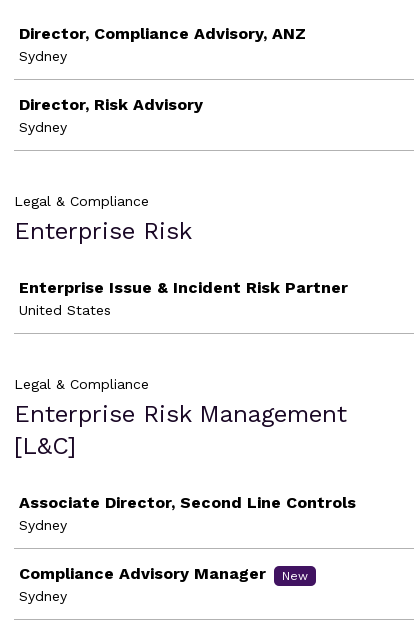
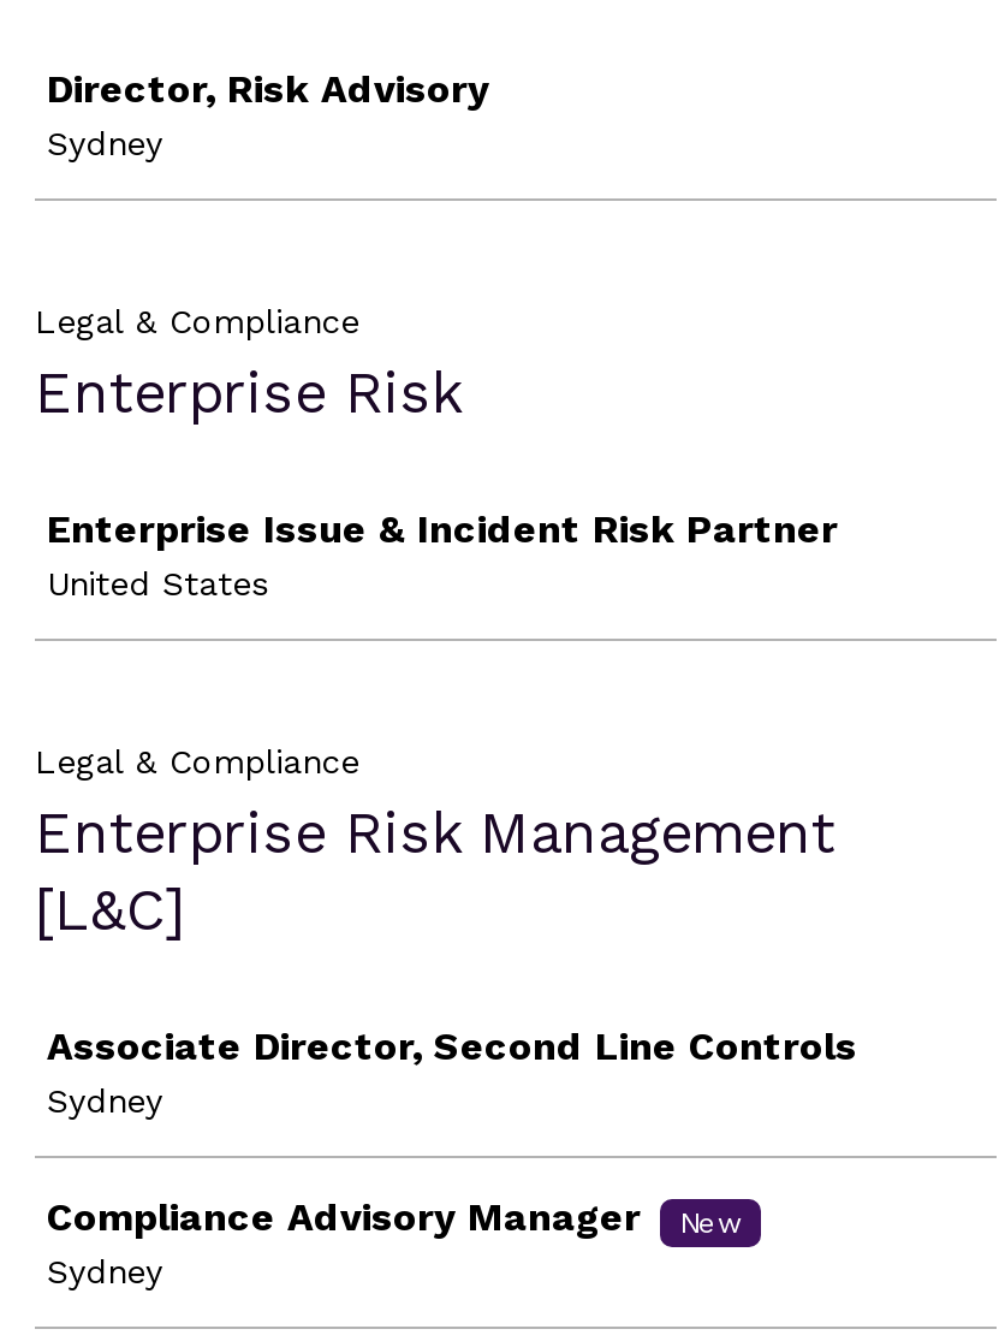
[19,24,306,64] Director, Compliance Advisory, ANZ | Sydney -> none

